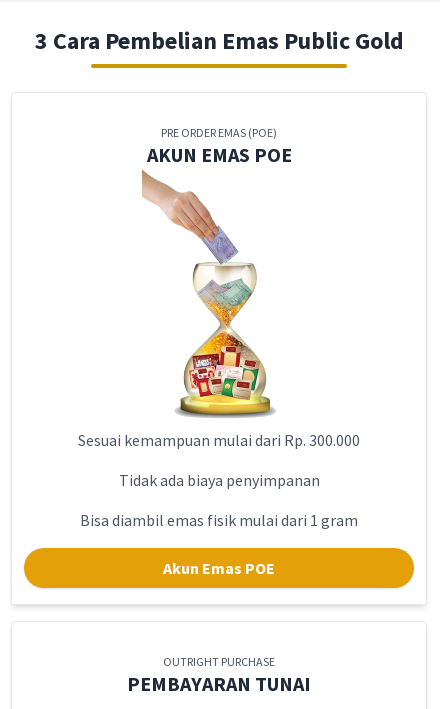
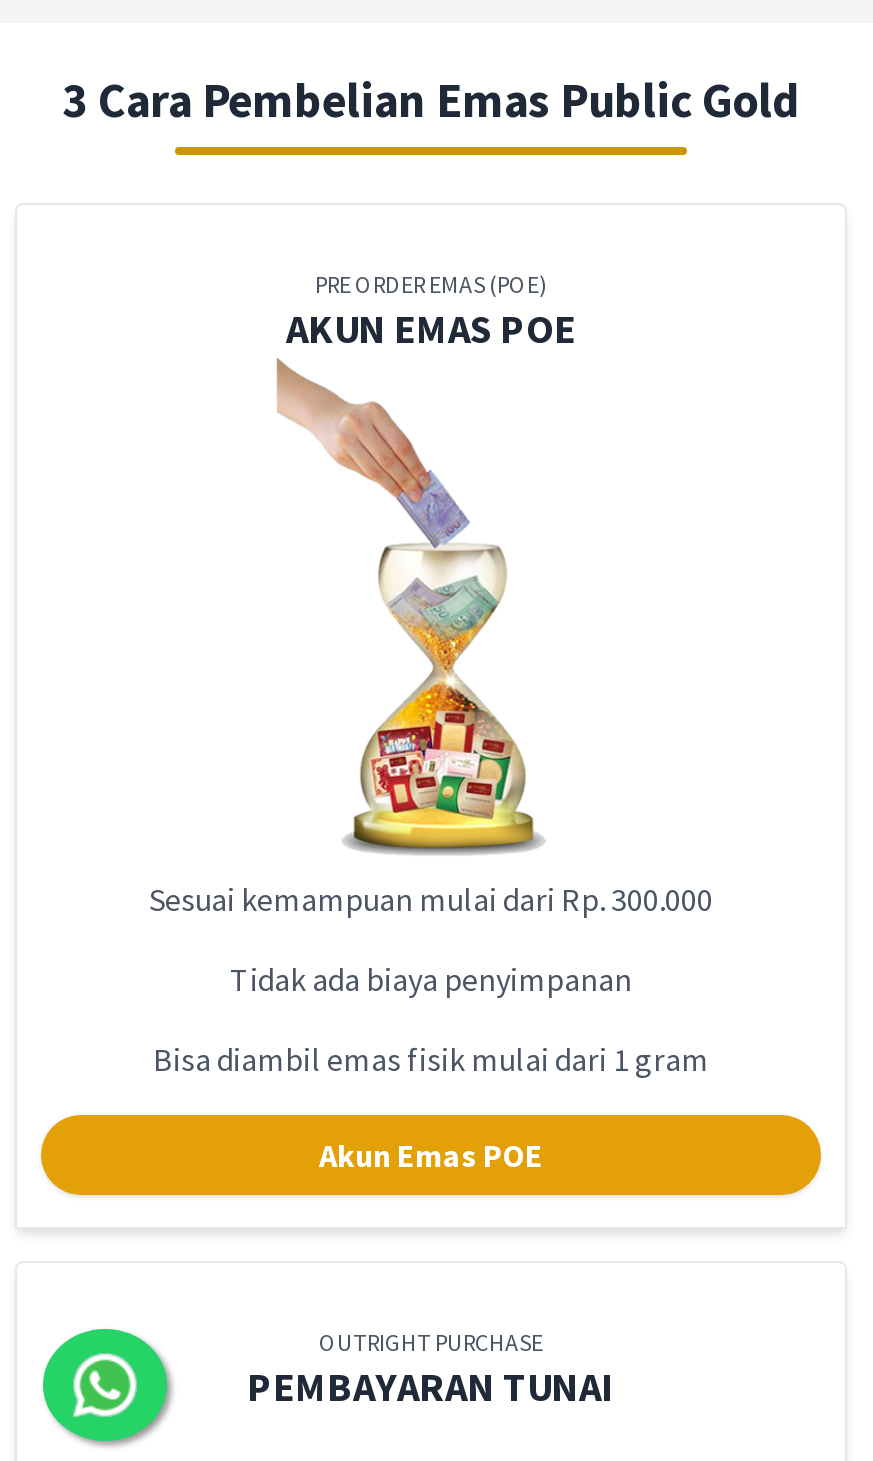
none -> [41,1327,173,1447] [image]

